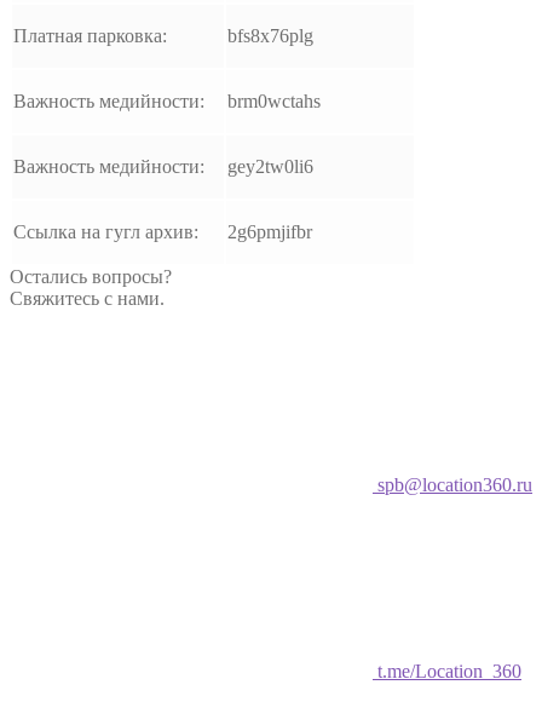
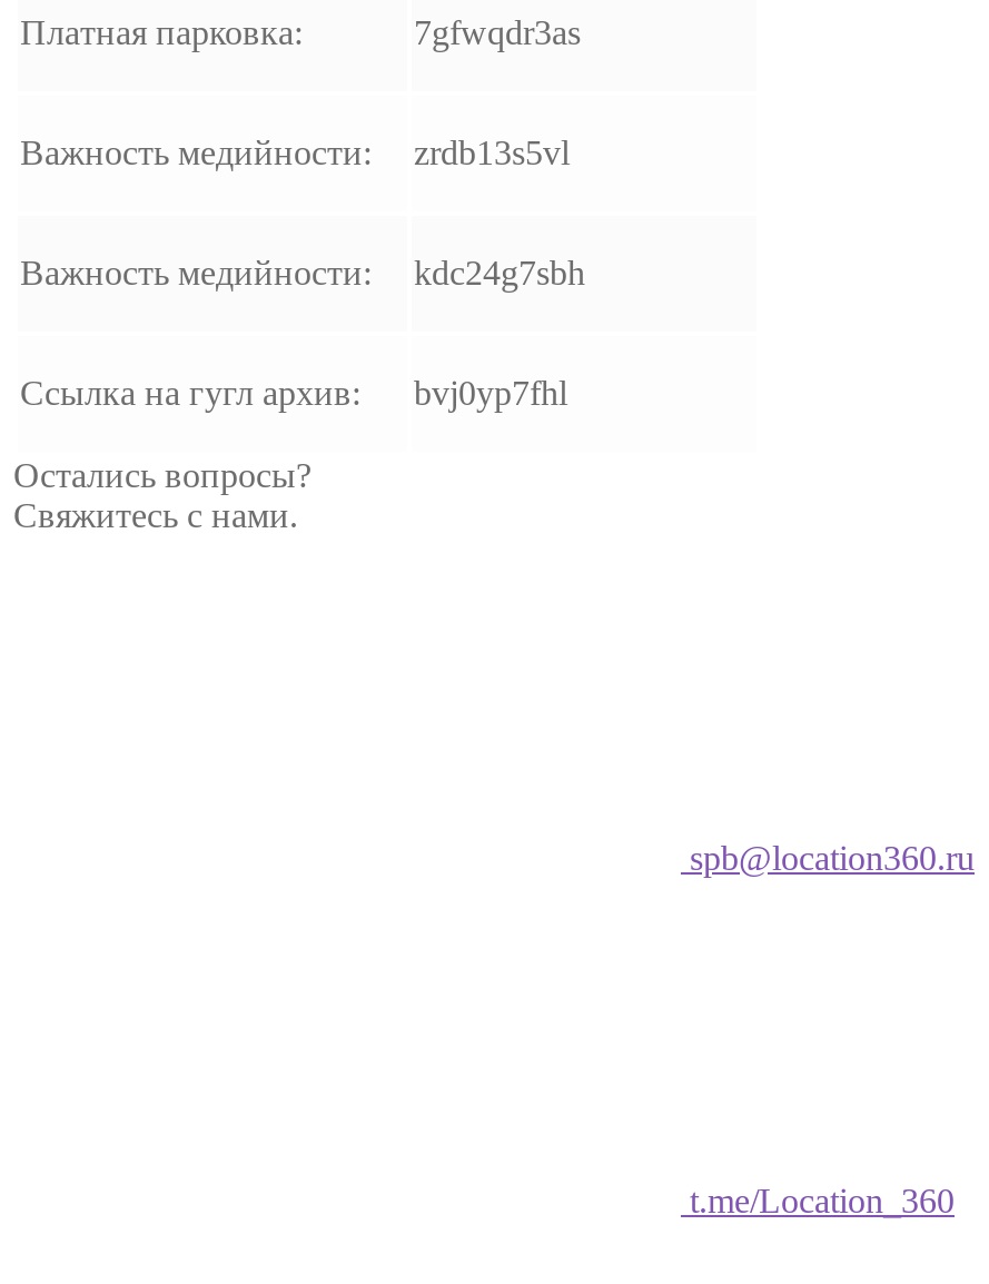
[227,25,313,46] bfs8x76plg -> [414,13,581,51] 7gfwqdr3as
[13,90,321,111] Важность медийности: brm0wctahs -> [20,133,570,171] Важность медийности: zrdb13s5vl
[13,156,313,176] Важность медийности: gey2tw0li6 -> [20,253,585,291] Важность медийности: kdc24g7sbh
[13,221,312,242] Ссылка на гугл архив: 2g6pmjifbr -> [20,373,567,411] Ссылка на гугл архив: bvj0yp7fhl

